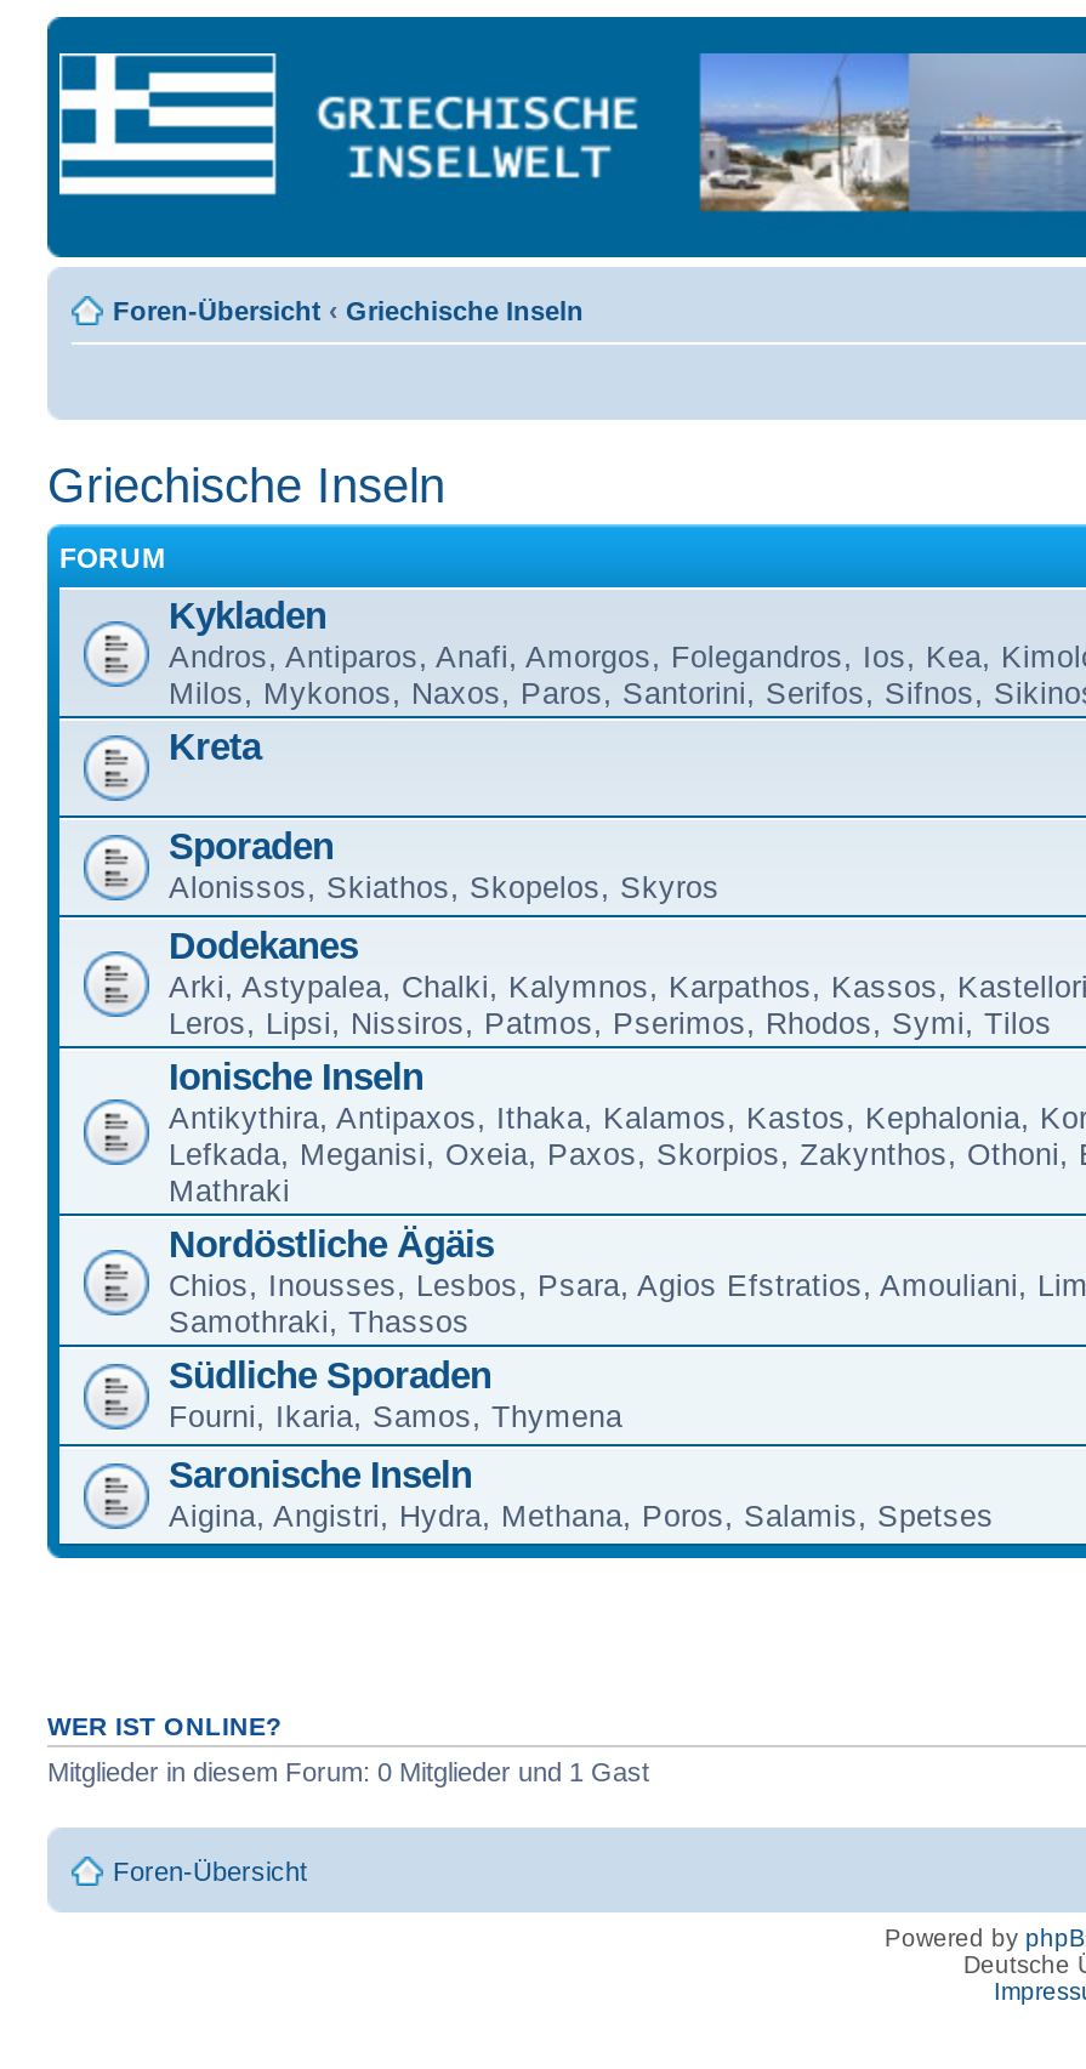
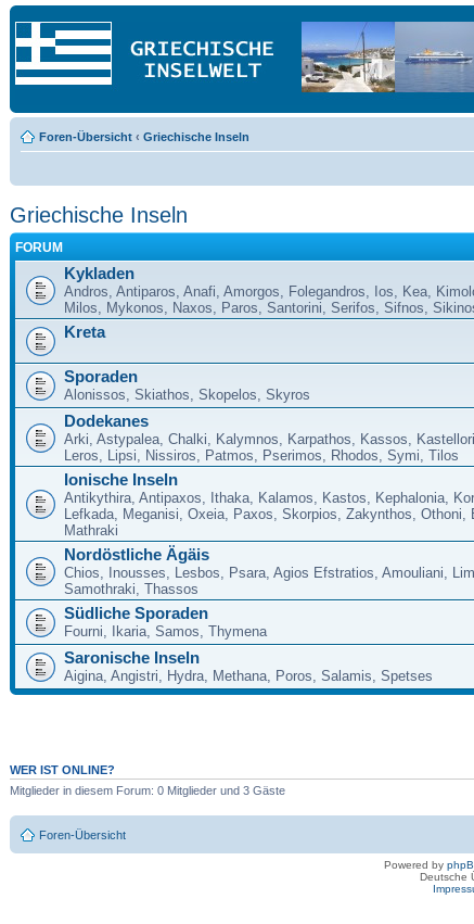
[47,1756,649,1785] Mitglieder in diesem Forum: 0 Mitglieder und 1 Gast -> [10,783,285,796] Mitglieder in diesem Forum: 0 Mitglieder und 3 Gäste

